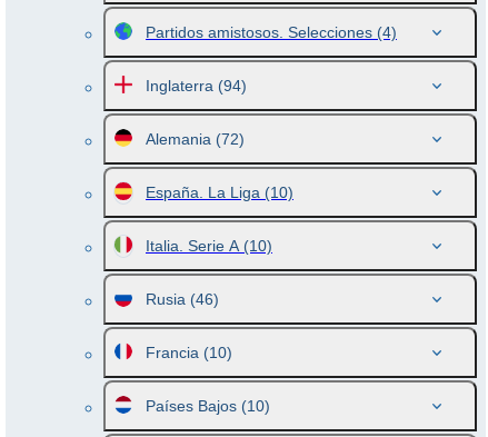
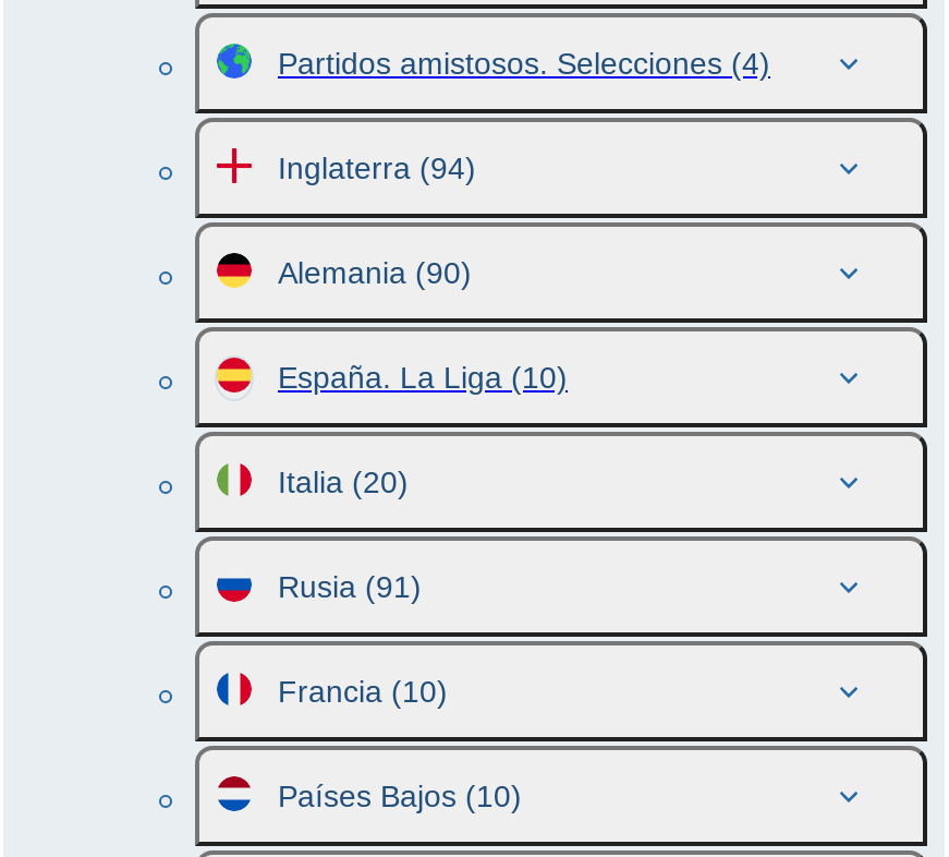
[146,130,245,148] Alemania (72) -> [278,255,472,290] Alemania (90)
[146,237,272,255] Italia. Serie A (10) -> [278,464,409,499] Italia (20)
[146,290,219,308] Rusia (46) -> [278,569,422,604] Rusia (91)

